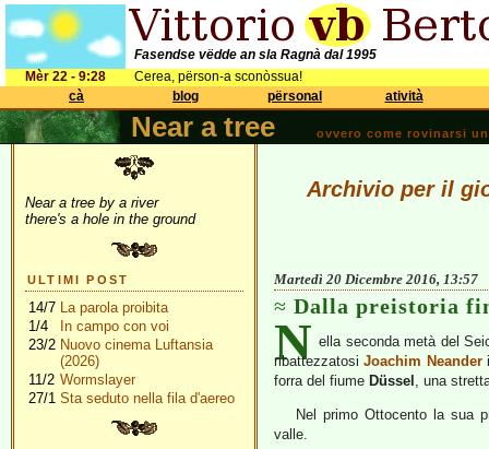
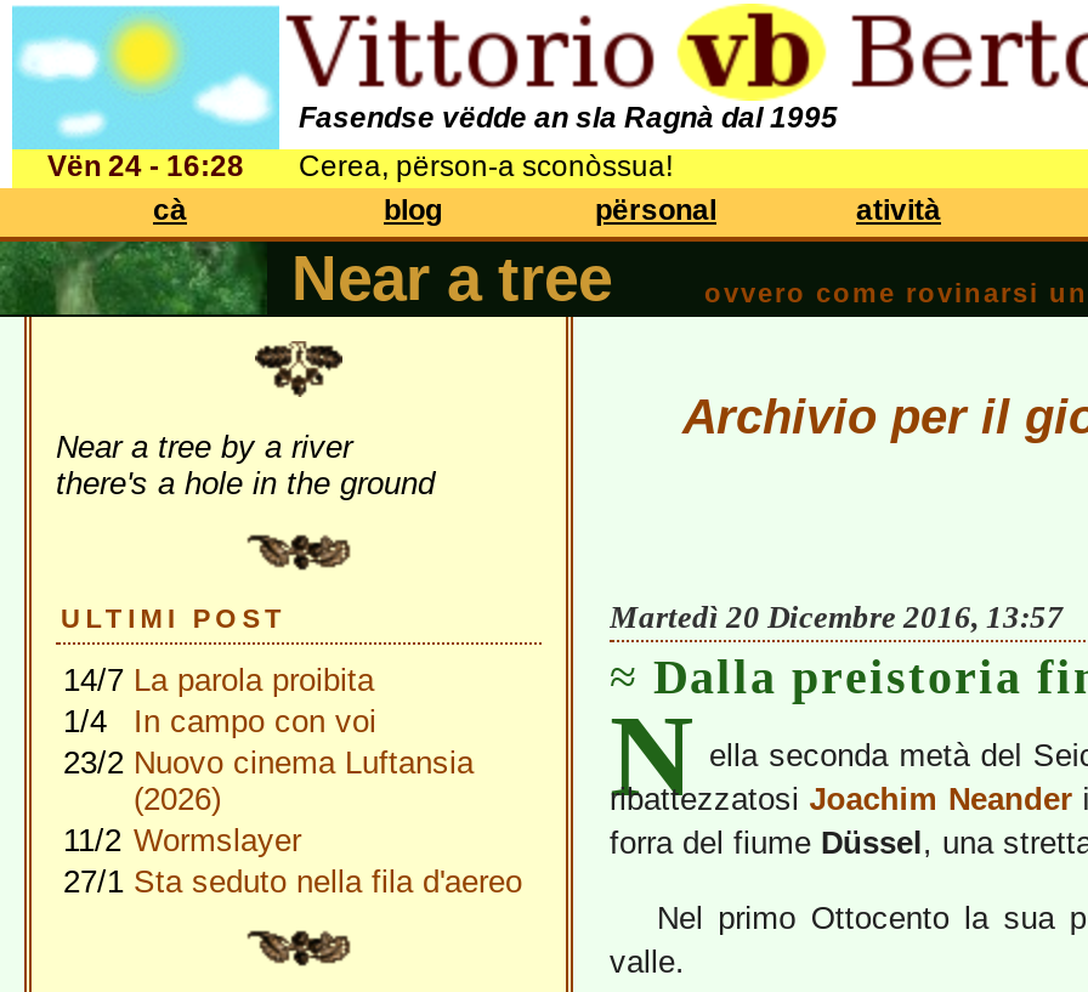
[25,69,302,84] Mèr 22 - 9:28 Cerea, përson-a sconòssua! -> [47,149,673,183] Vën 24 - 16:28 Cerea, përson-a sconòssua!

